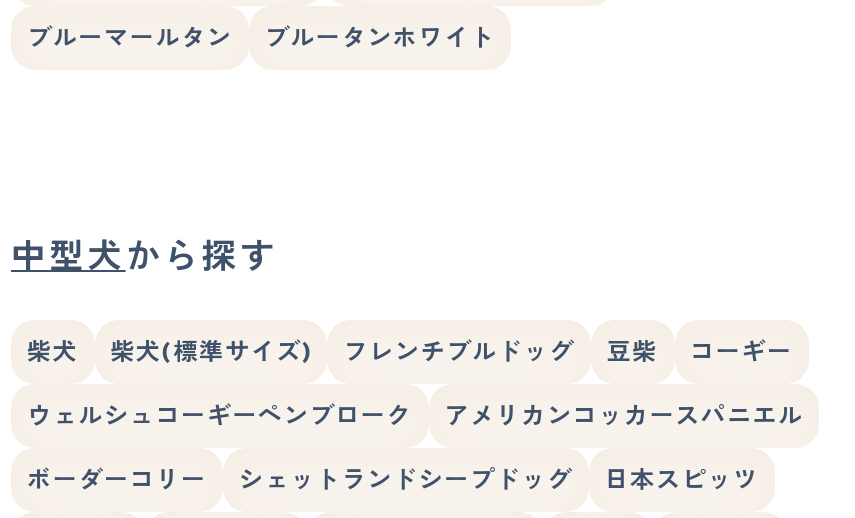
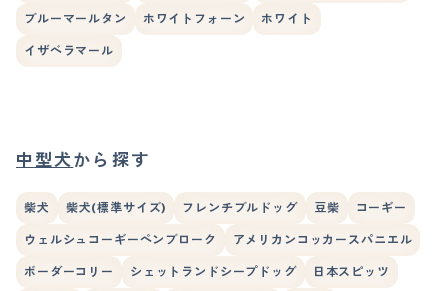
[264,22,496,52] ブルータンホワイト -> [24,11,313,58] ホワイトフォーン | ホワイト | イザベラマール

